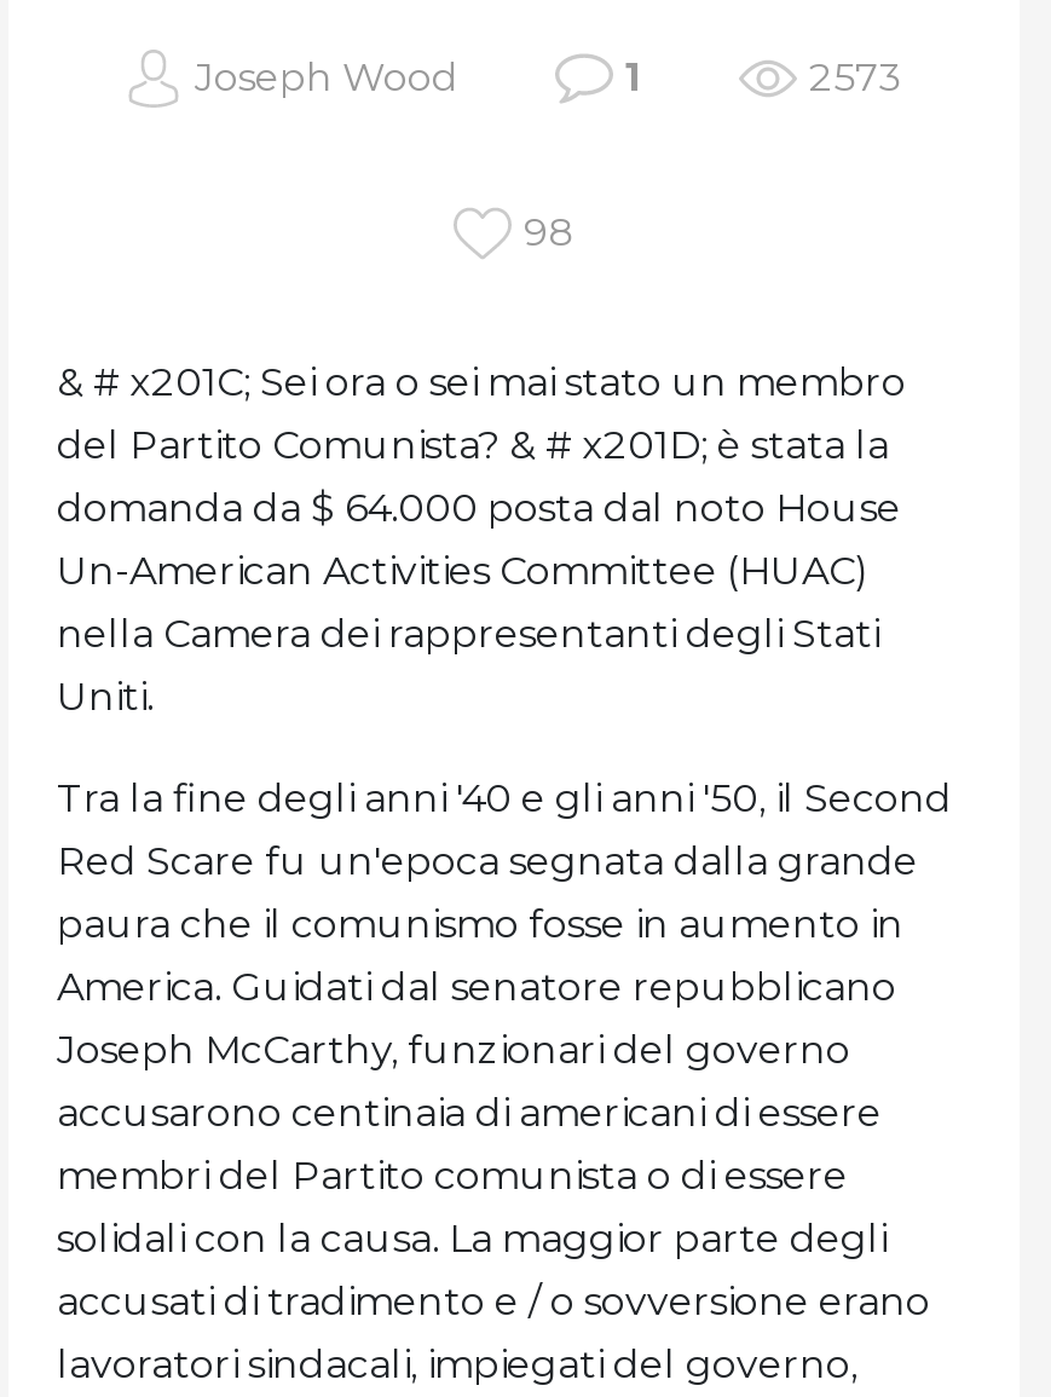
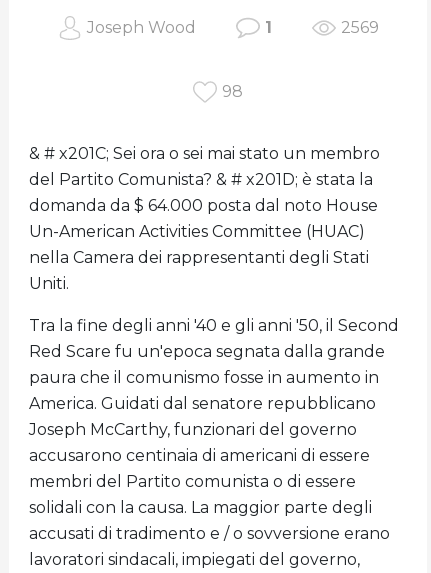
[809,55,903,101] 2573 -> [340,18,378,37] 2569

